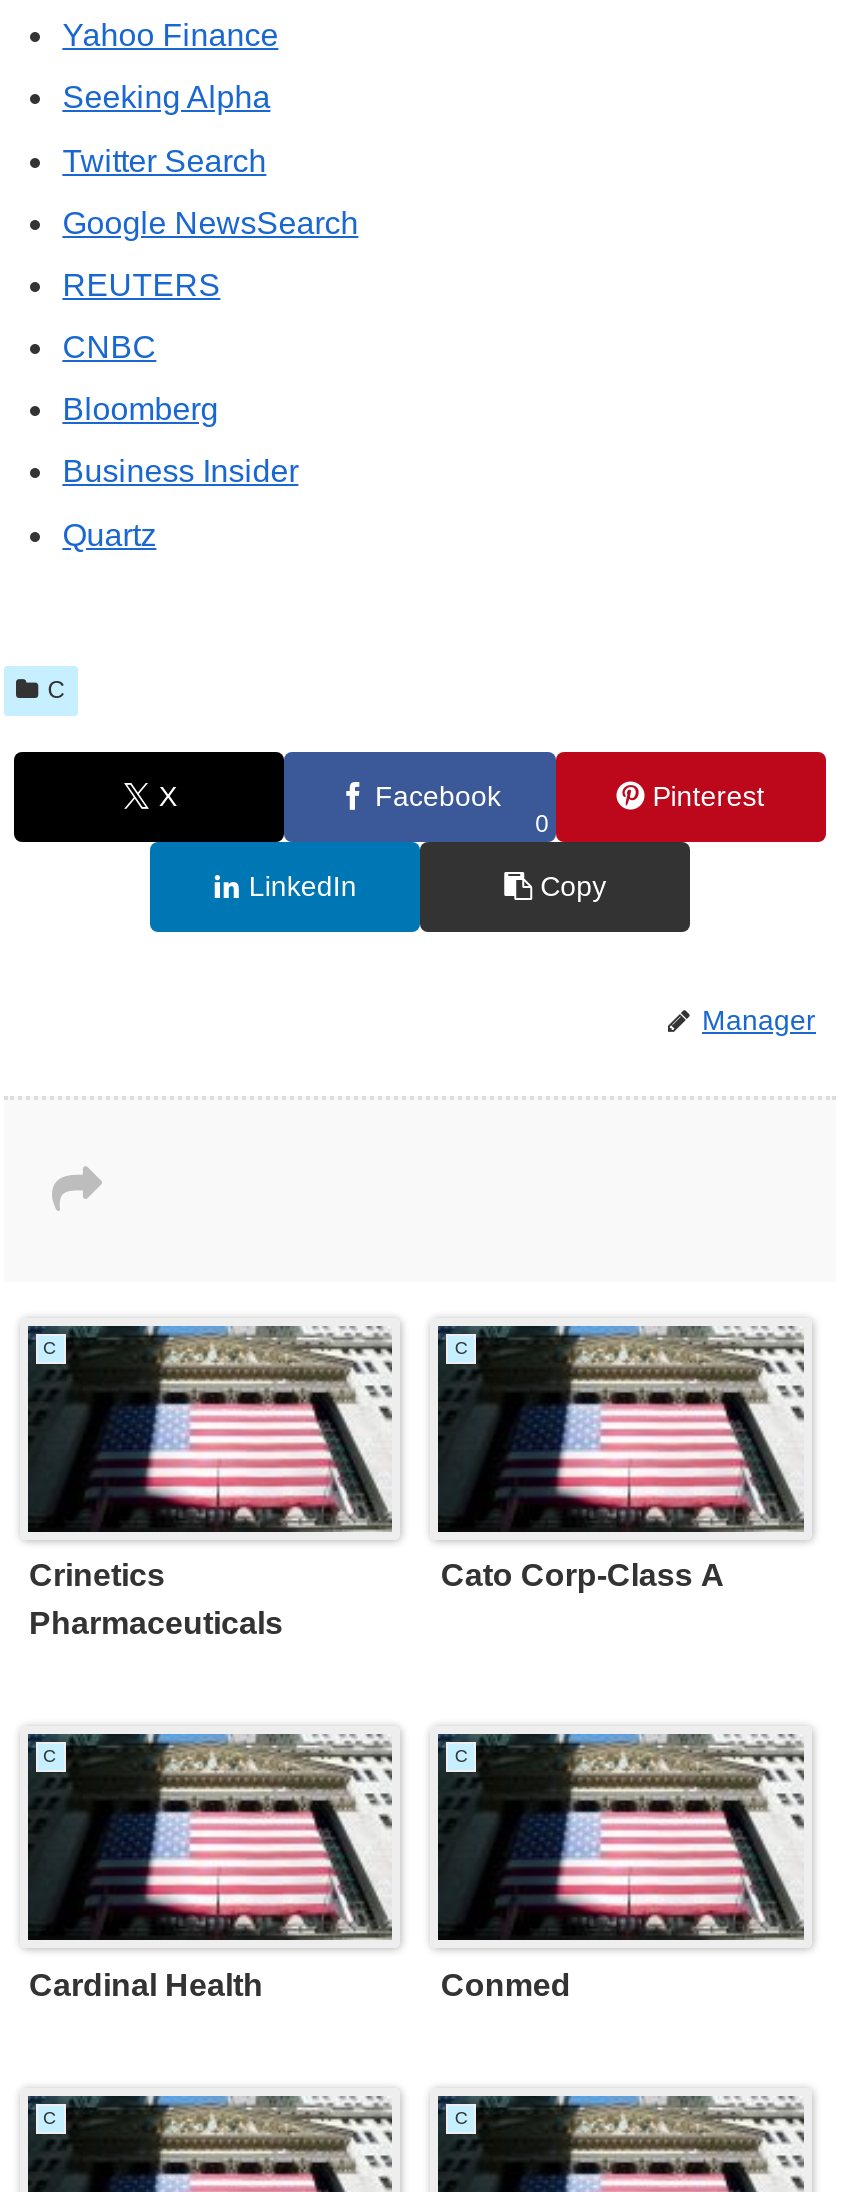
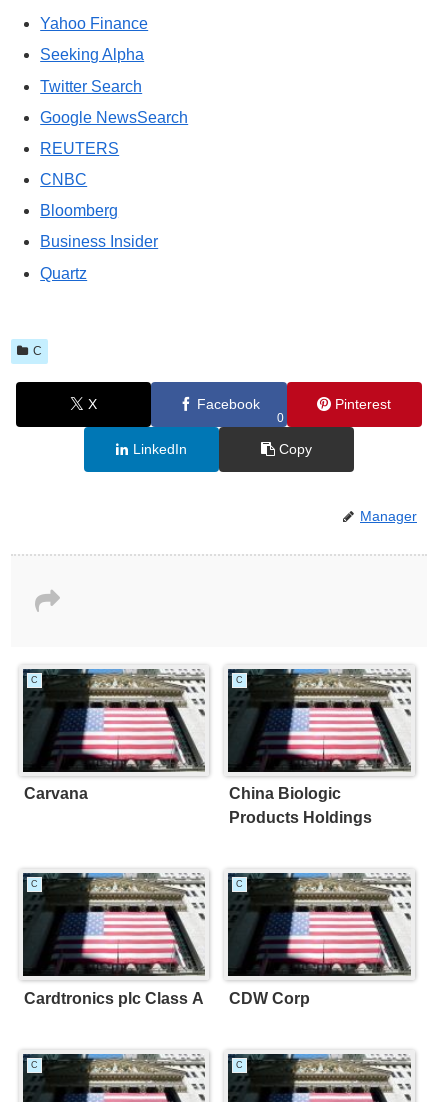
[29,1558,283,1640] Crinetics | Pharmaceuticals -> [23,785,87,802] Carvana
[441,1558,725,1592] Cato Corp-Class A -> [229,785,372,826] China Biologic | Products Holdings
[29,1967,263,2001] Cardinal Health -> [23,990,203,1007] Cardtronics plc Class A
[441,1967,571,2001] Conmed -> [229,990,310,1007] CDW Corp

